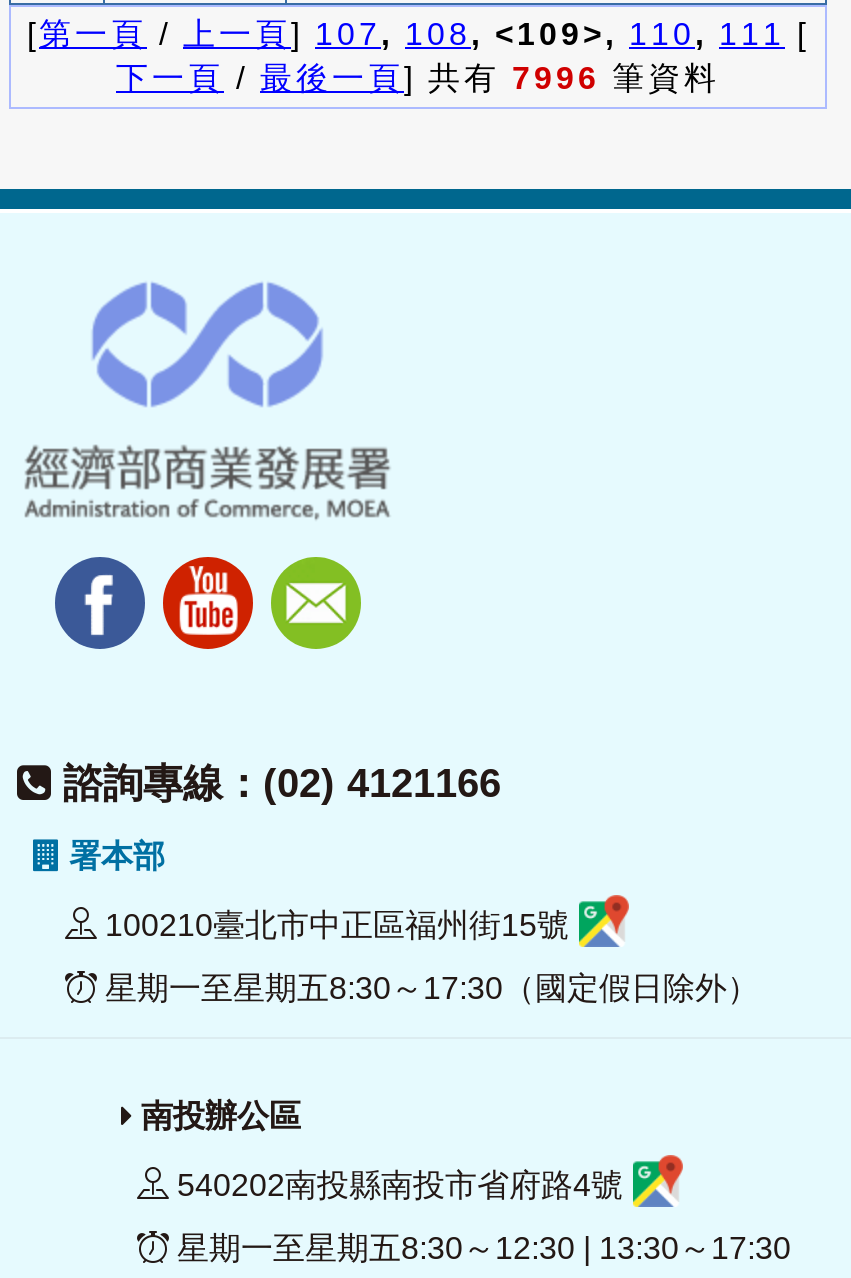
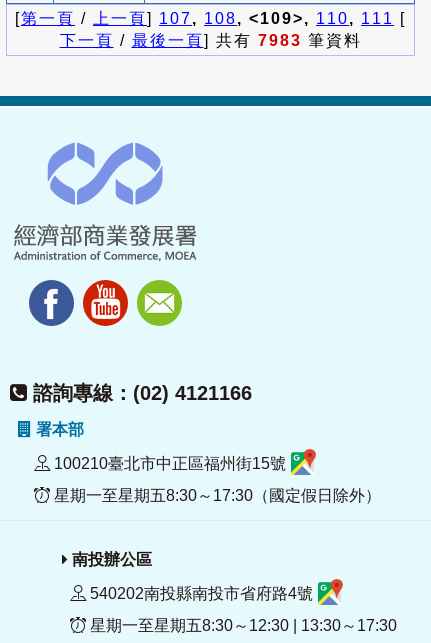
[116,61,720,95] 下一頁/最後一頁] 共有7996筆資料 -> [59,32,361,49] 下一頁/最後一頁] 共有7983筆資料

